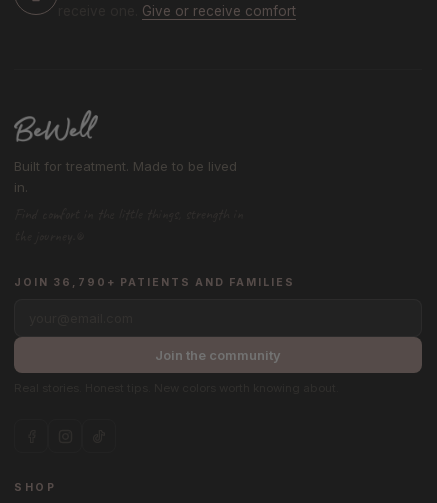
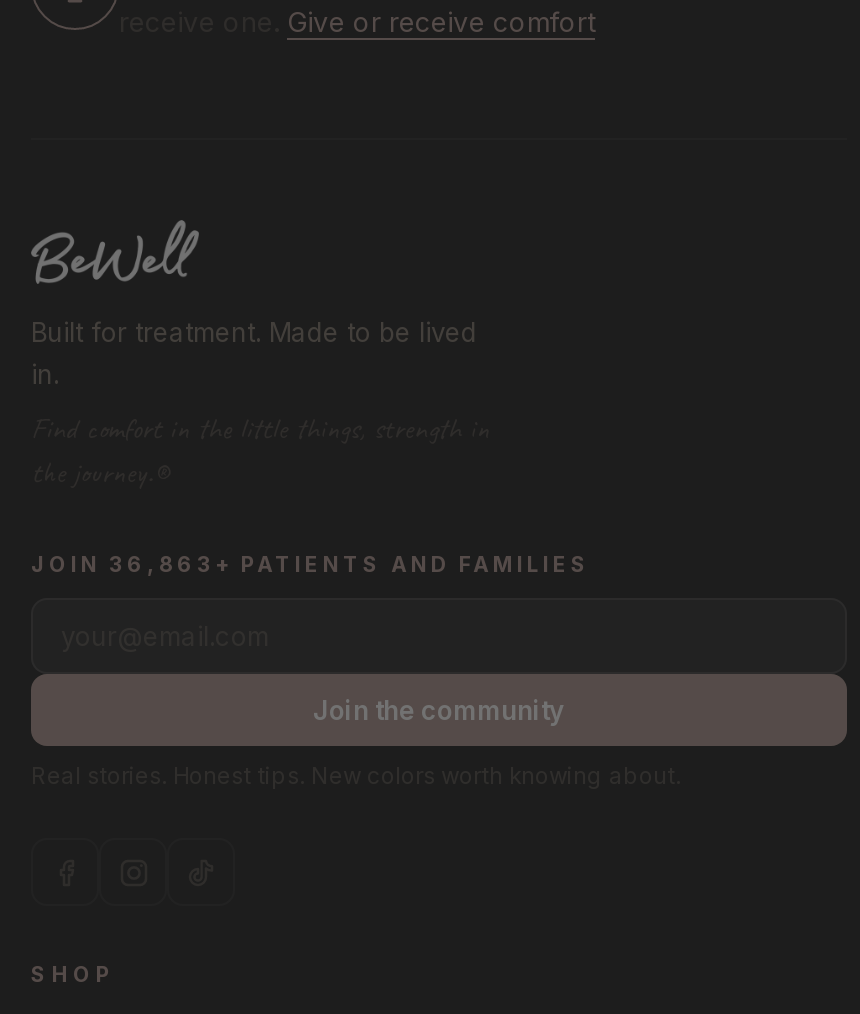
[14,276,295,289] JOIN 36,790+ PATIENTS AND FAMILIES -> [31,552,591,578] JOIN 36,863+ PATIENTS AND FAMILIES

